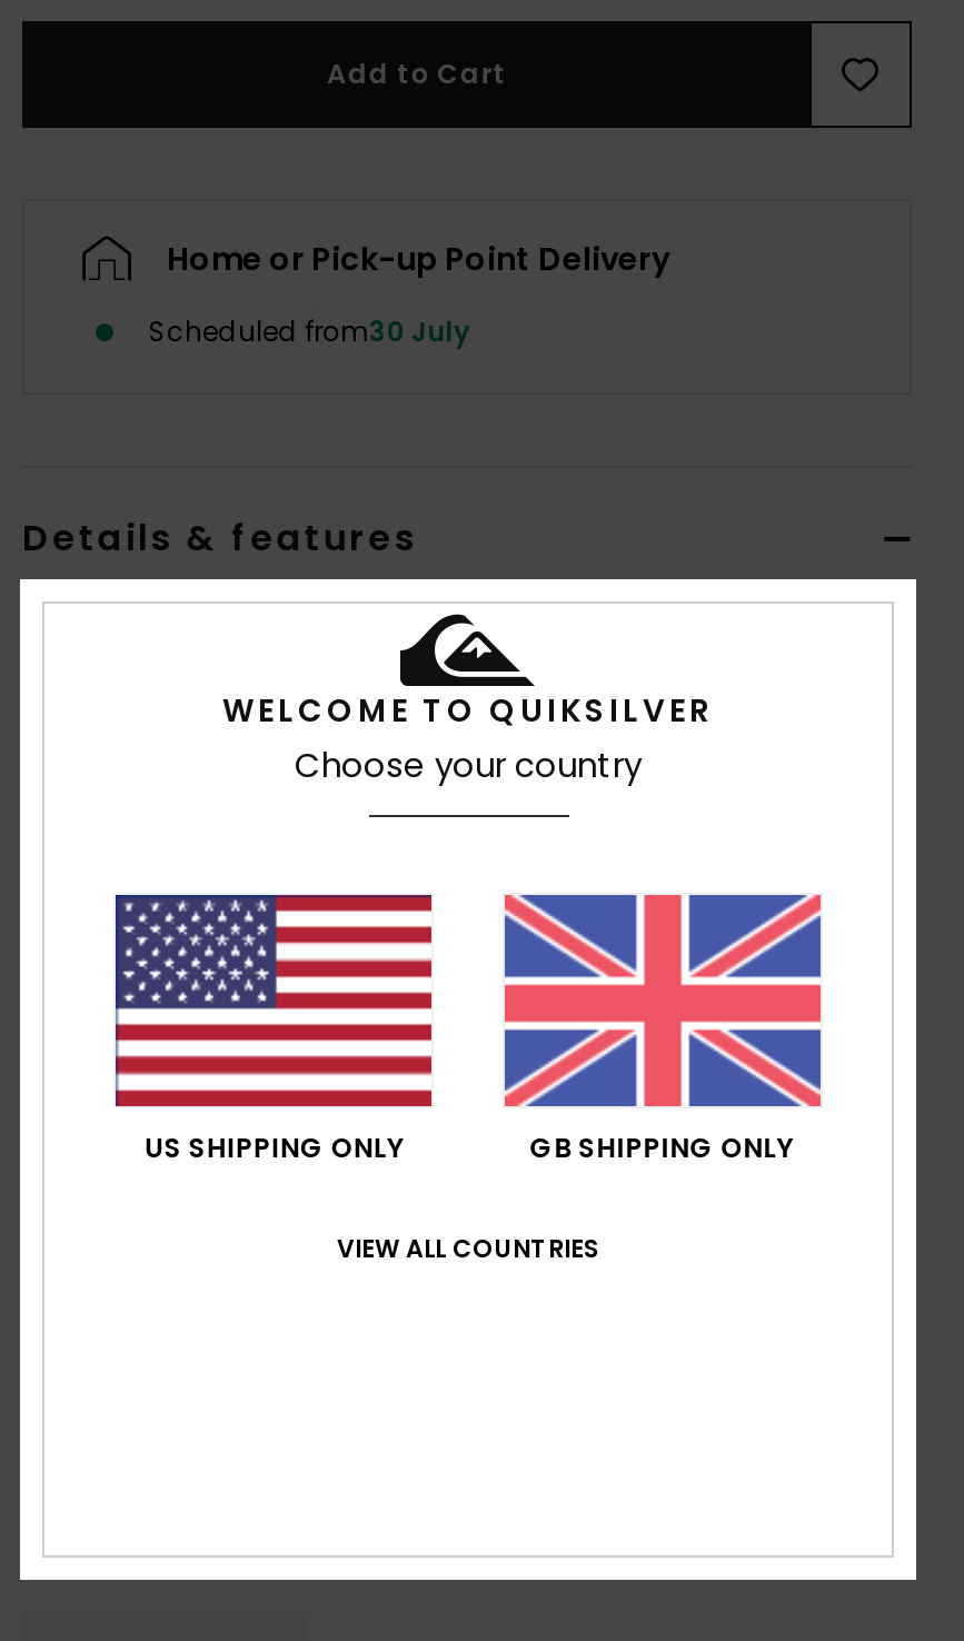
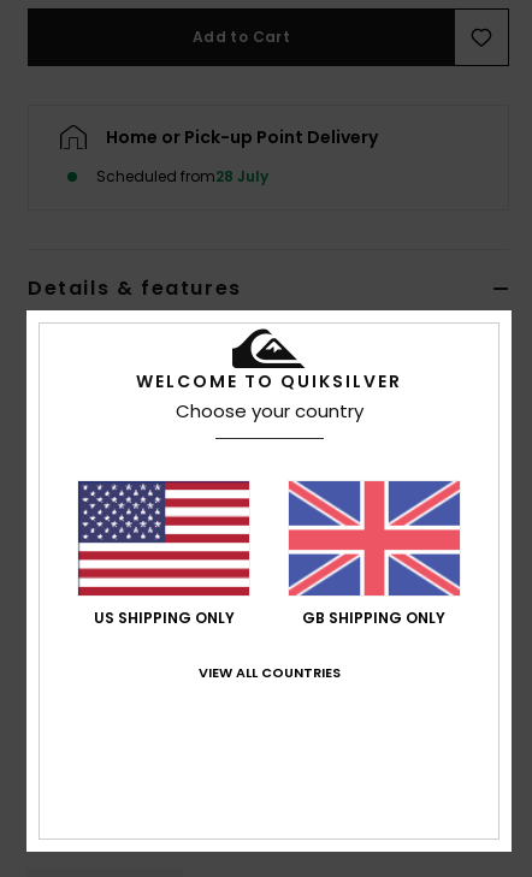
[149,313,469,350] Scheduled from30 July -> [96,166,268,187] Scheduled from28 July

